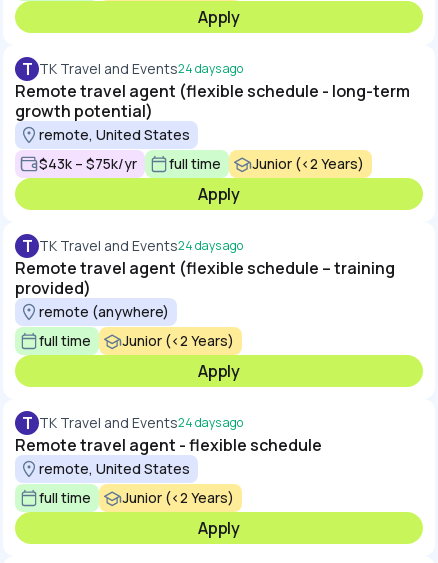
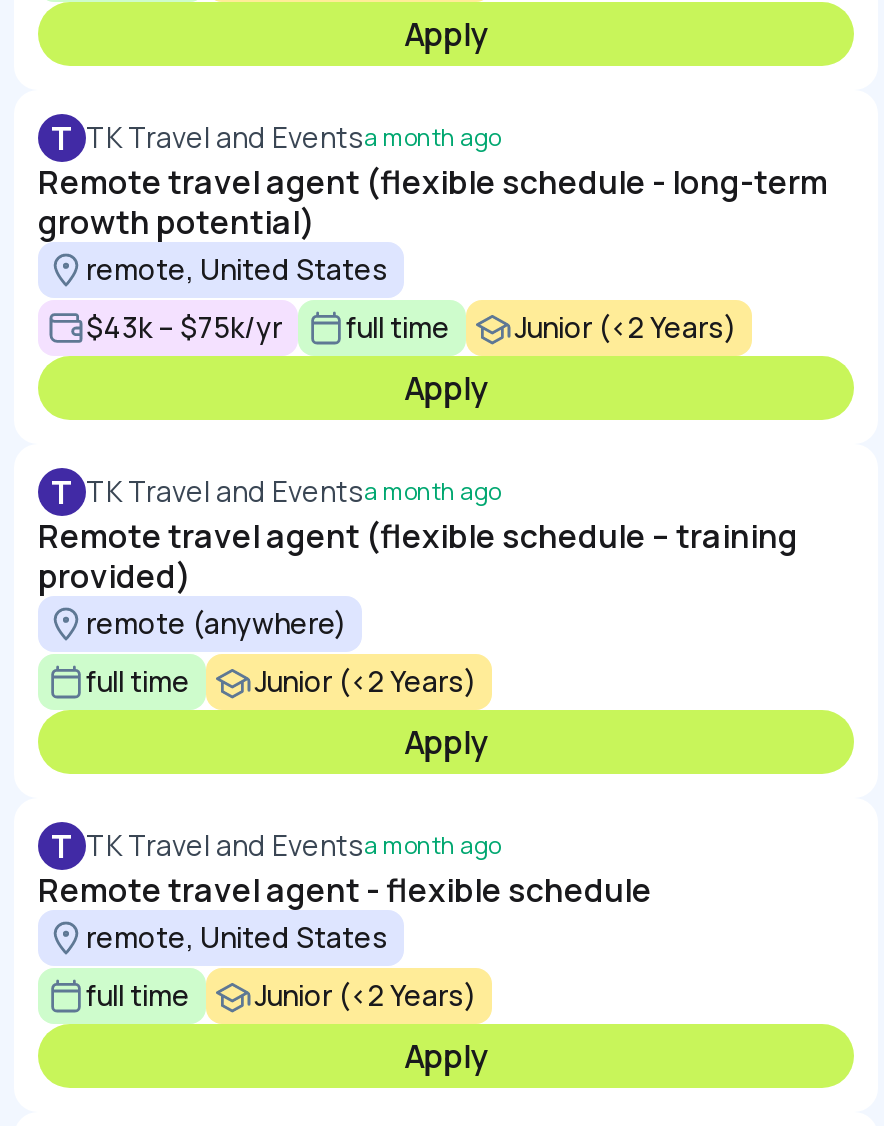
[21,58,243,80] T TK Travel and Events24 days ago -> [51,116,500,160] T TK Travel and Eventsa month ago
[21,235,243,257] T TK Travel and Events24 days ago -> [51,470,500,514] T TK Travel and Eventsa month ago
[21,412,243,434] T TK Travel and Events24 days ago -> [51,824,500,868] T TK Travel and Eventsa month ago

